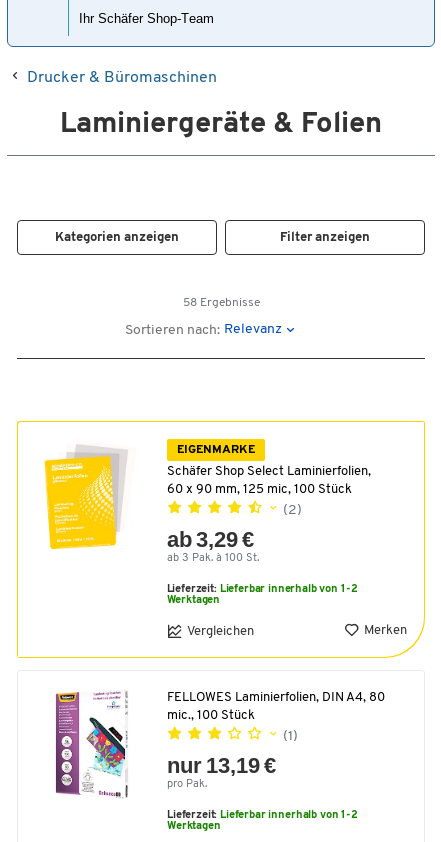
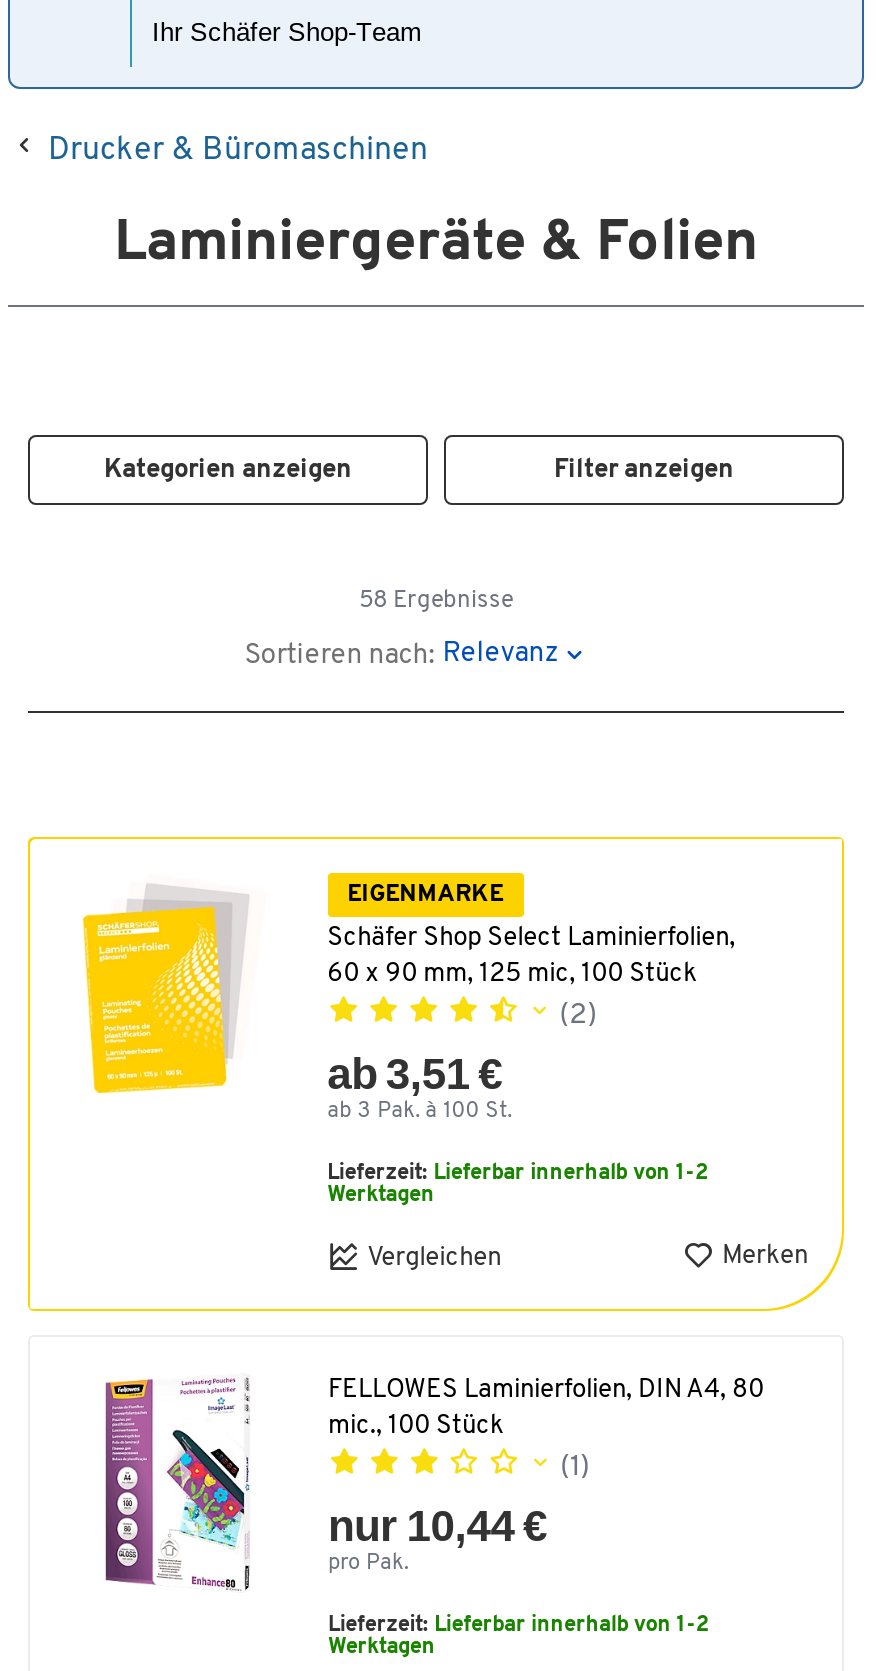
[167,527,254,552] ab 3,29 € -> [327,1050,502,1100] ab 3,51 €
[167,753,276,778] nur 13,19 € -> [328,1502,547,1552] nur 10,44 €

